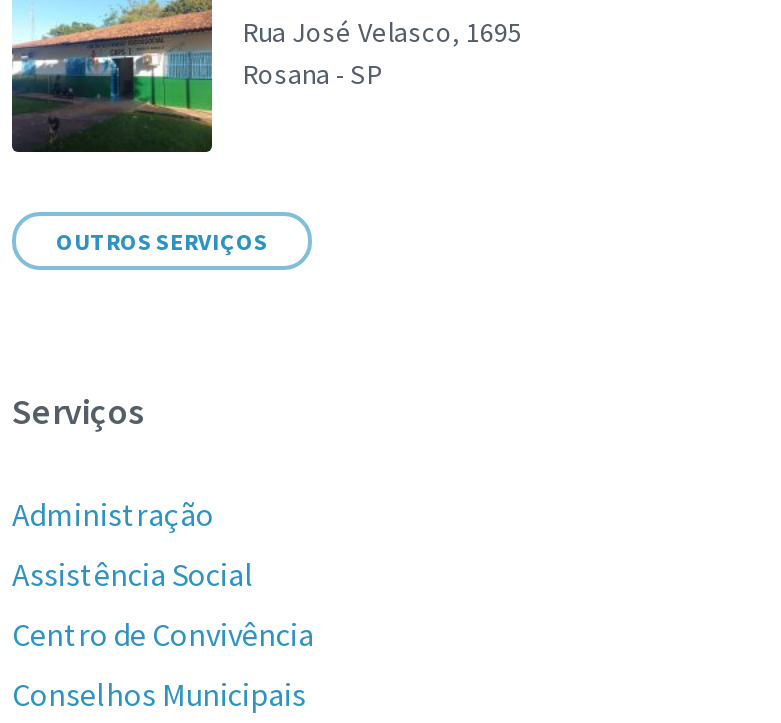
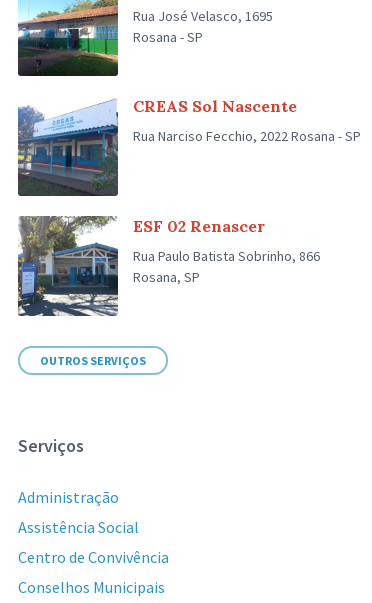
none -> [17,96,361,197] [image] | CREAS Sol Nascente | Rua Narciso Fecchio, 2022 Rosana - SP
none -> [17,215,320,317] [image] | ESF 02 Renascer | Rua Paulo Batista Sobrinho, 866 | Rosana, SP

